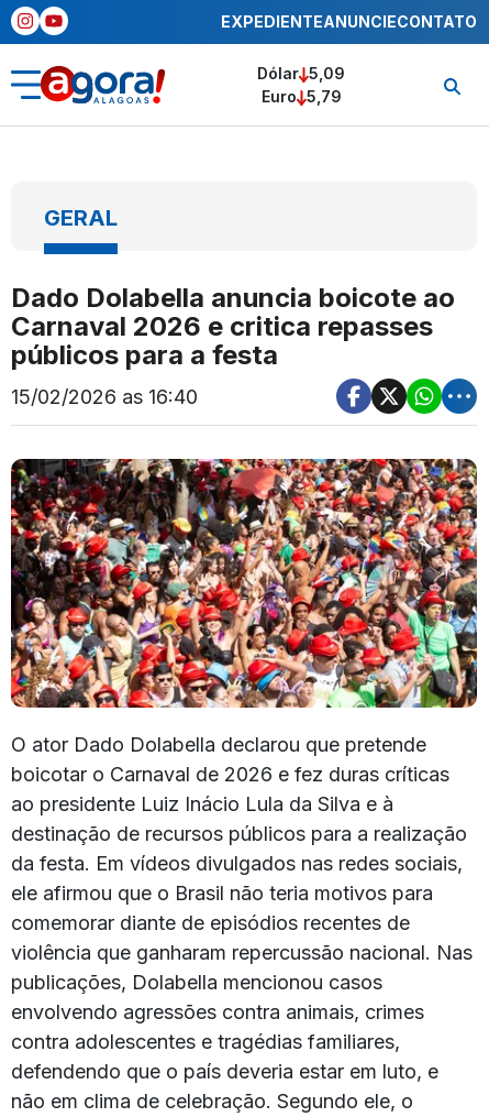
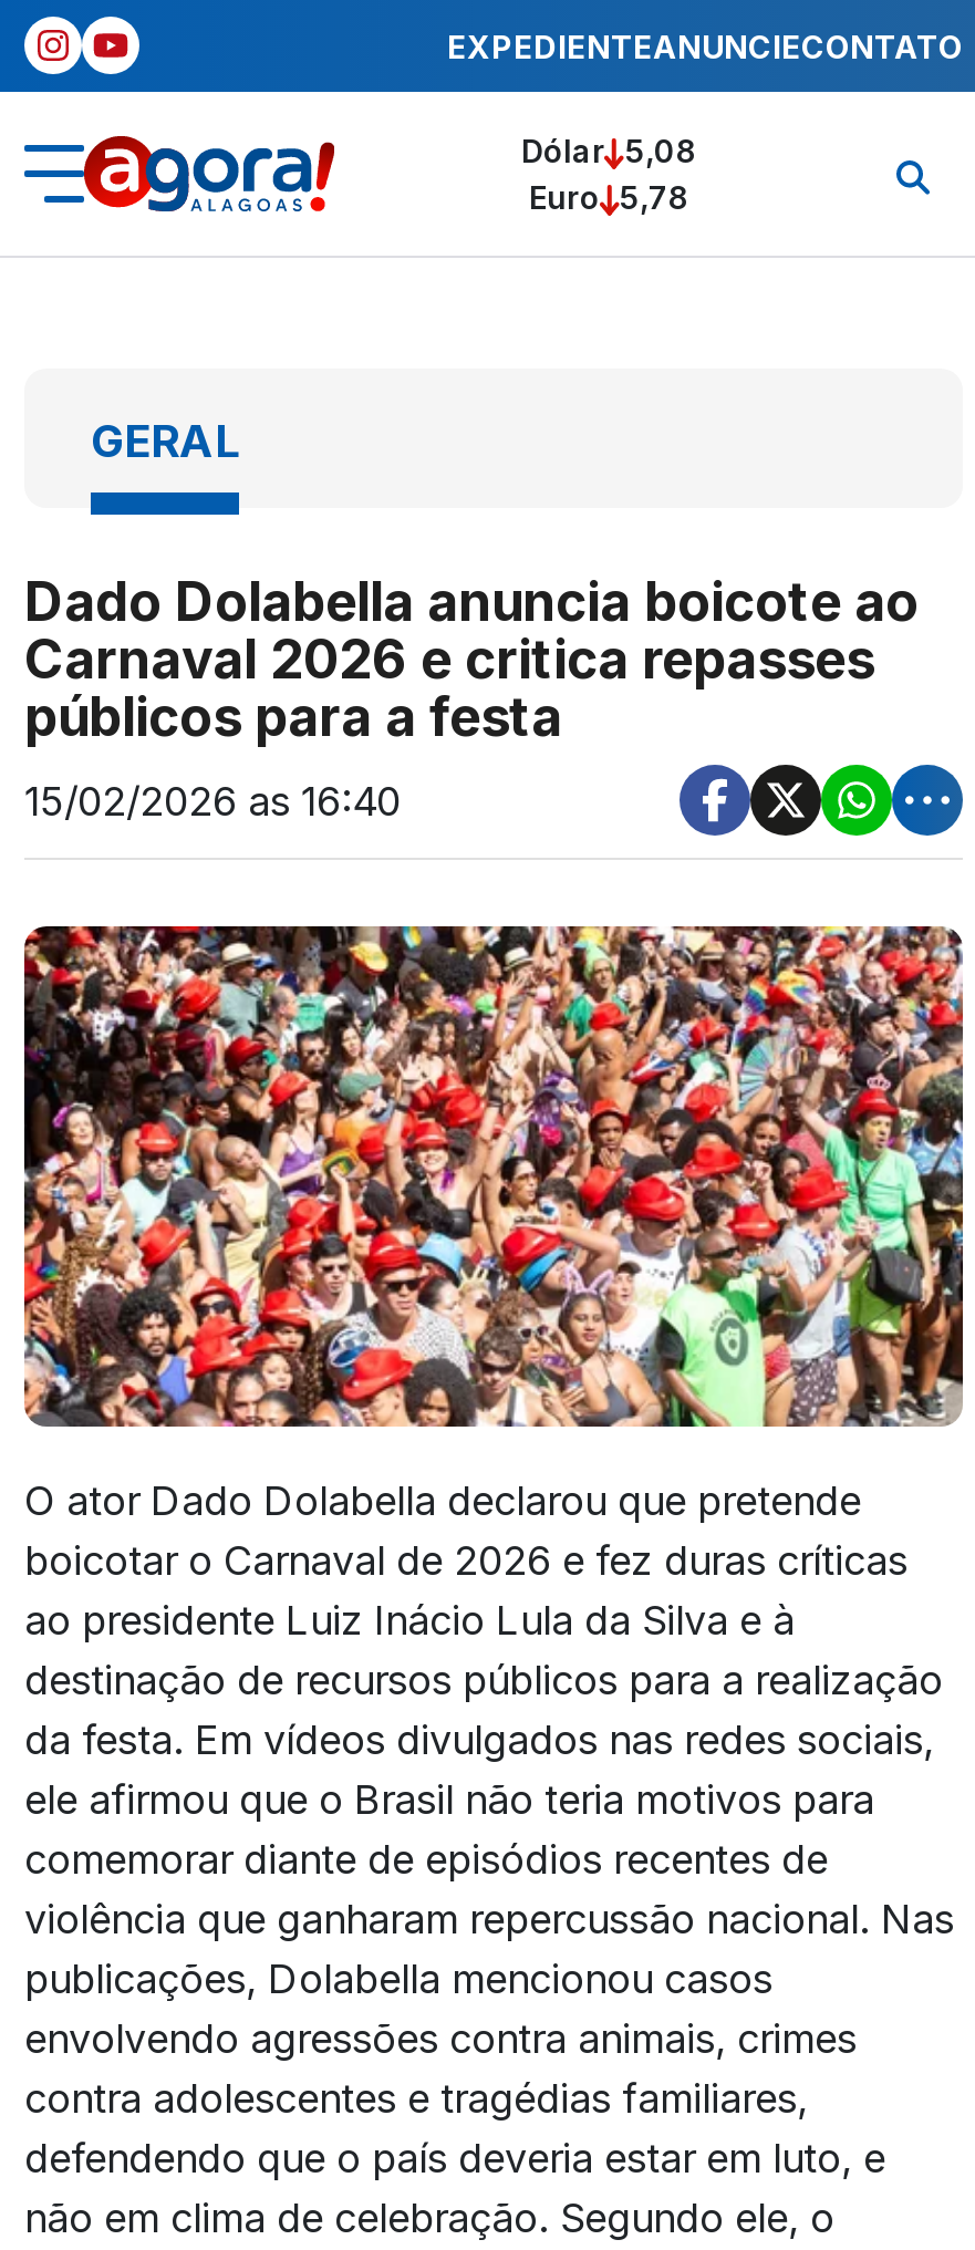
[258,64,346,83] Dólar 5,09 -> [521,132,698,169] Dólar 5,08
[262,87,342,106] Euro 5,79 -> [529,178,691,216] Euro 5,78
[10,458,478,709] [image] -> [22,924,965,1429] [image]

